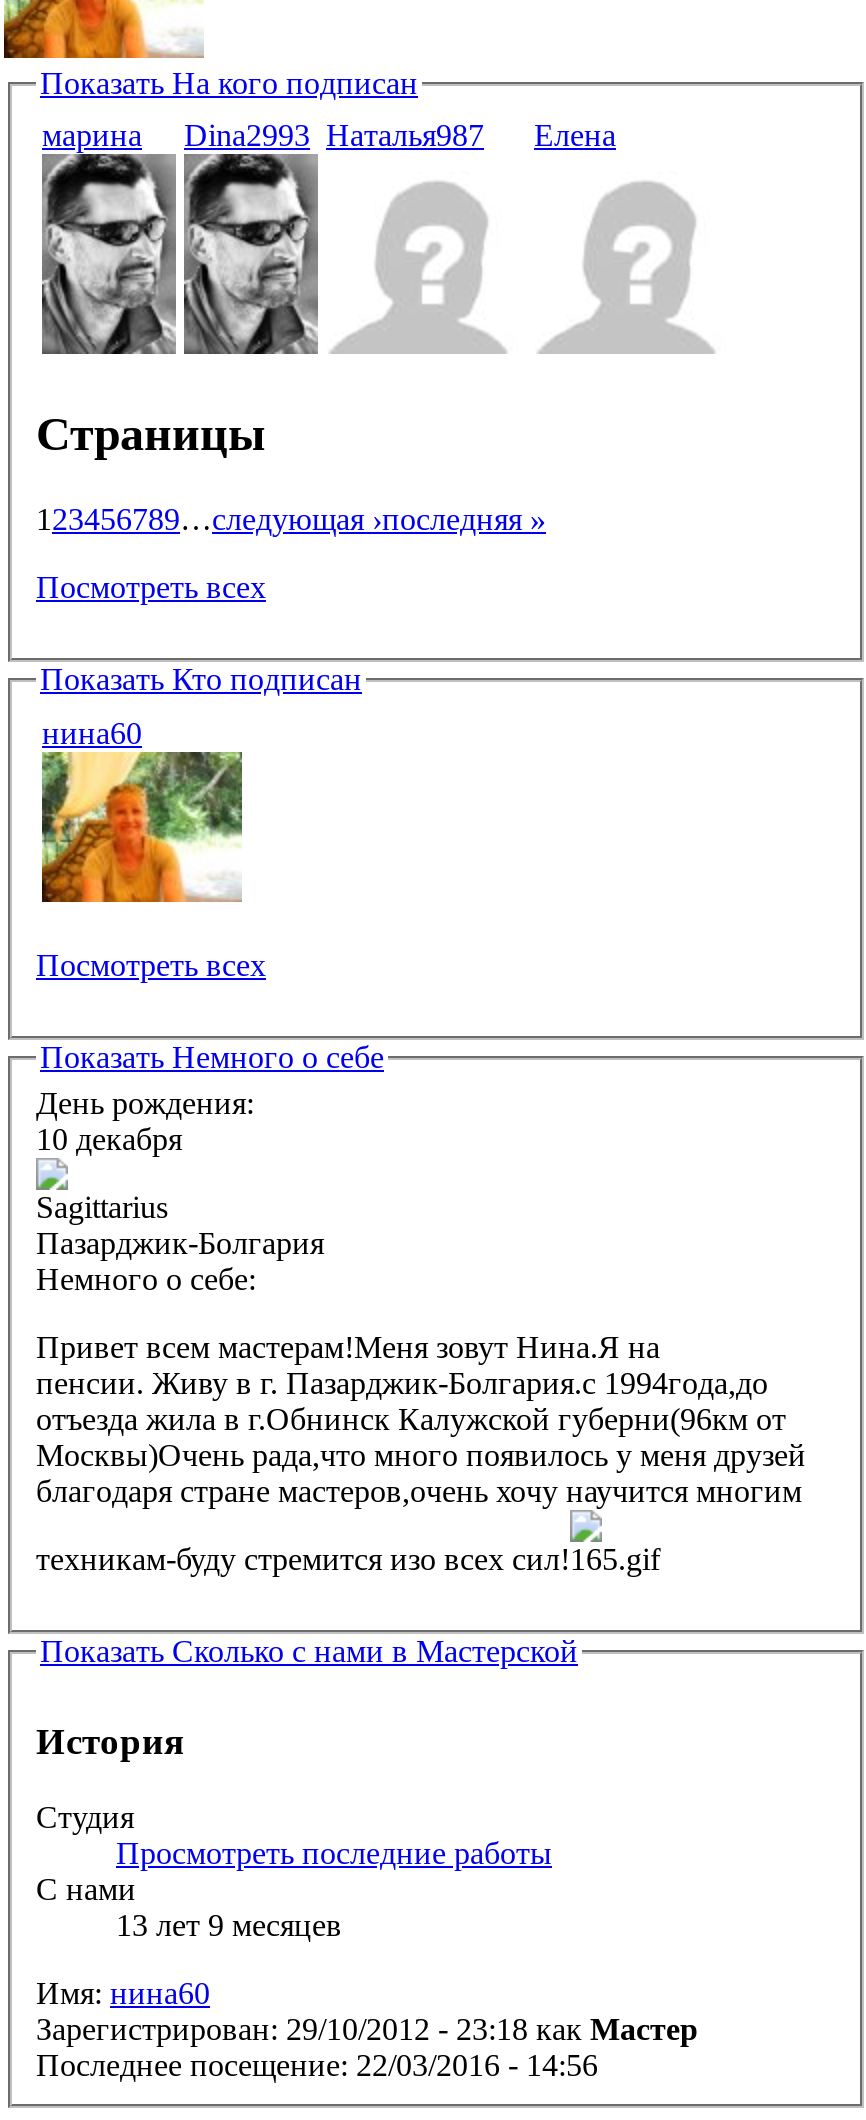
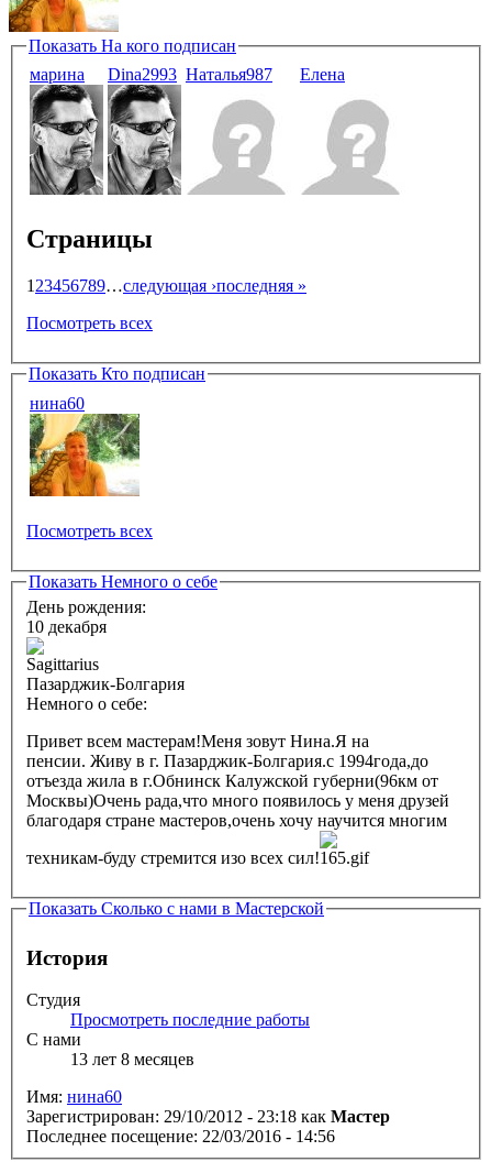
[116,1908,342,1942] 13 лет 9 месяцев -> [70,1050,194,1069] 13 лет 8 месяцев

